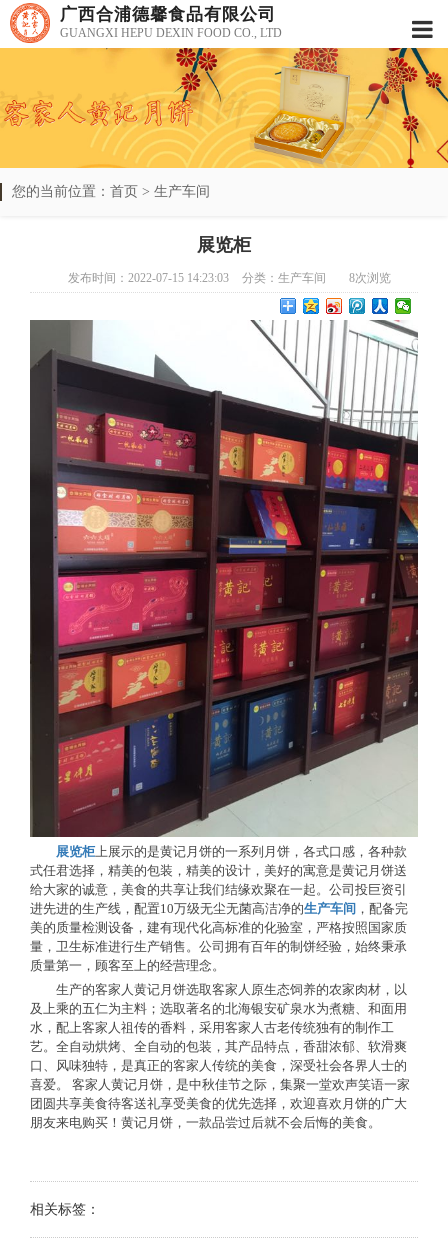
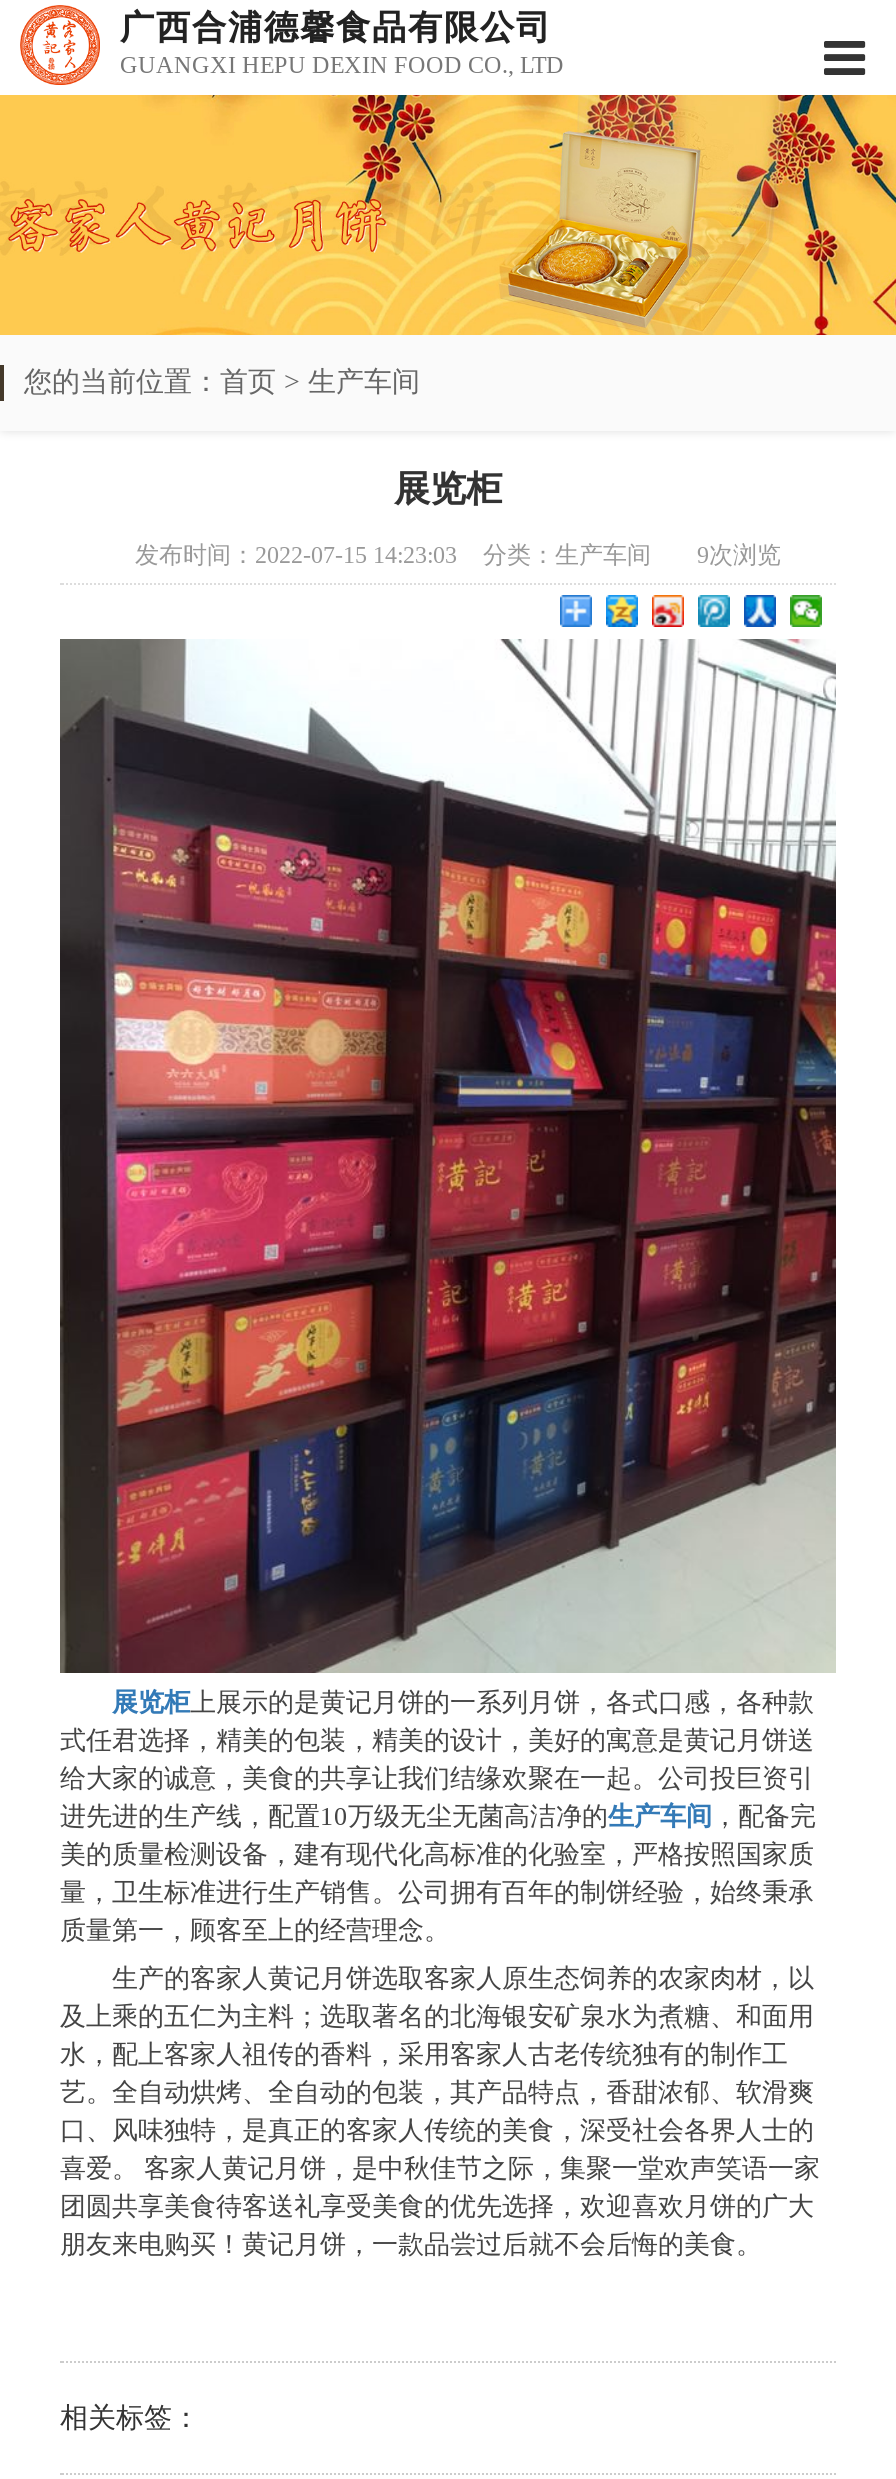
[67,271,390,285] 发布时间：2022-07-15 14:23:03 分类：生产车间 8次浏览 -> [135,541,781,569] 发布时间：2022-07-15 14:23:03 分类：生产车间 9次浏览

